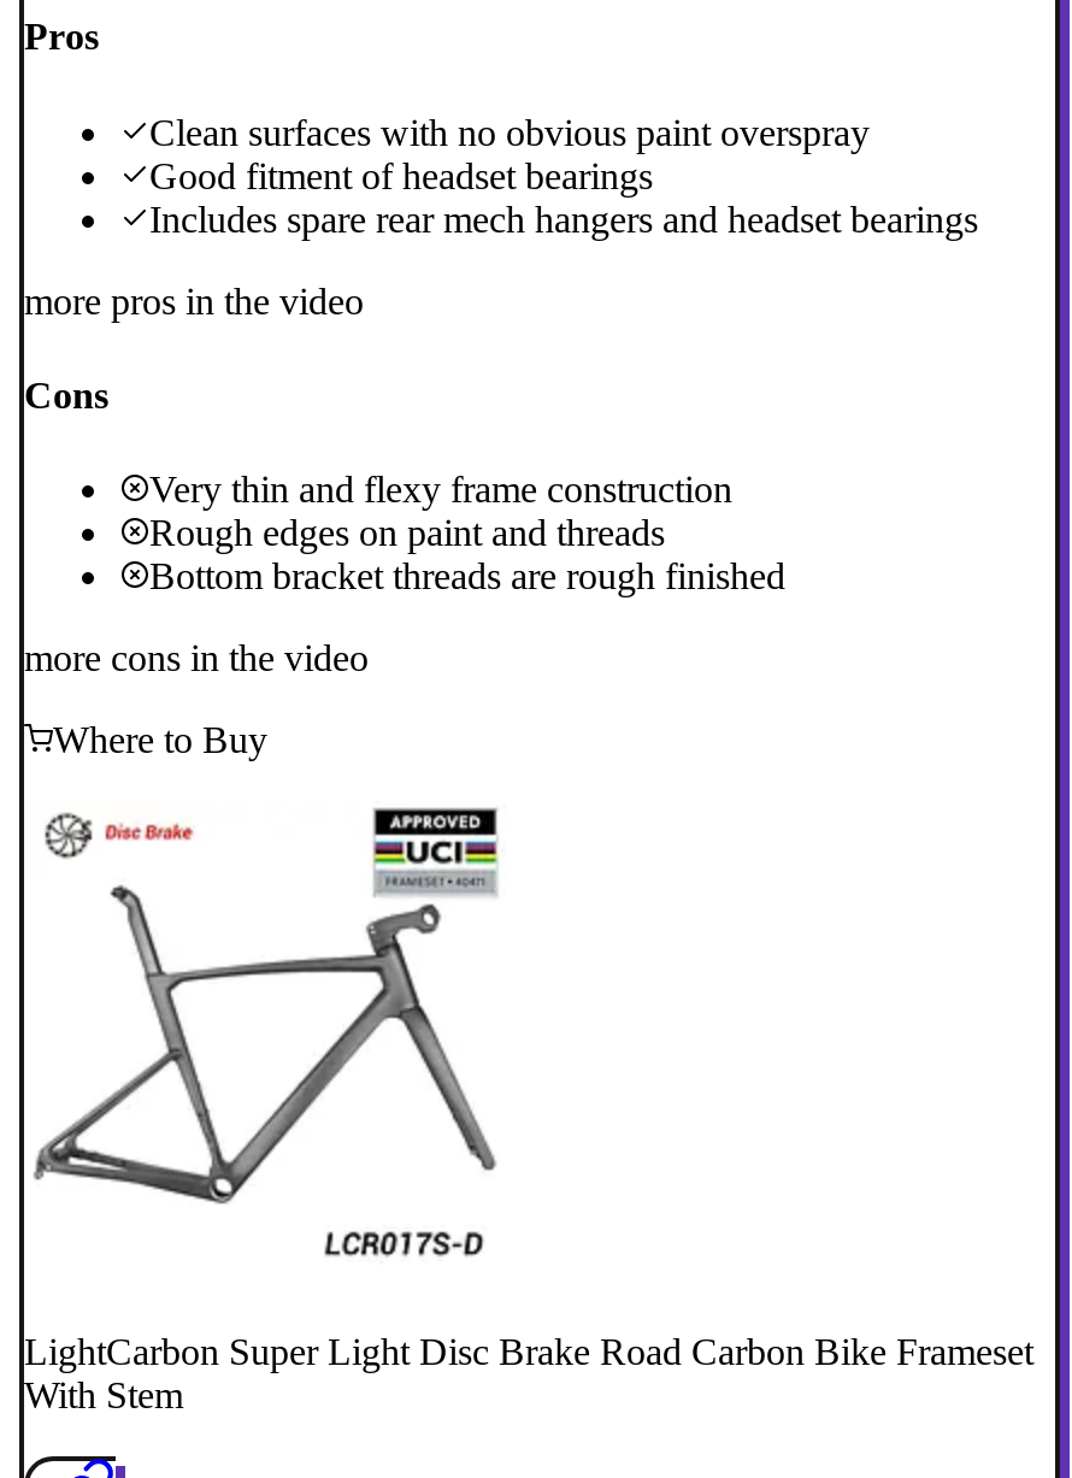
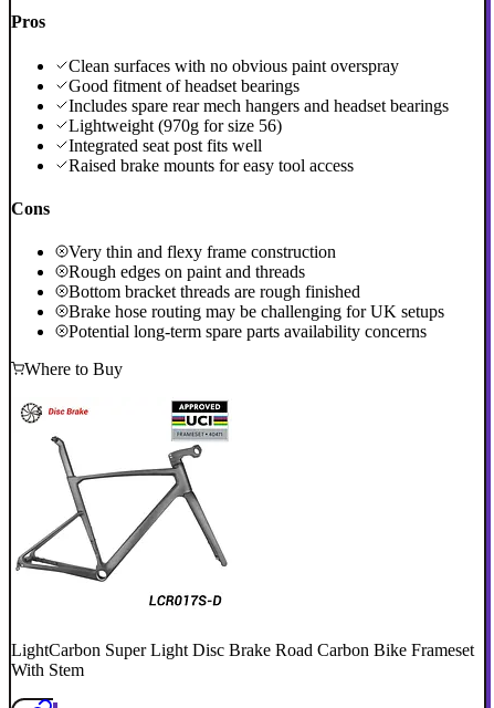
[24,280,364,321] more pros in the video -> [69,116,354,174] Lightweight (970g for size 56) | Integrated seat post fits well | Raised brake mounts for easy tool access
[24,638,369,679] more cons in the video -> [69,302,444,341] Brake hose routing may be challenging for UK setups | Potential long-term spare parts availability concerns

